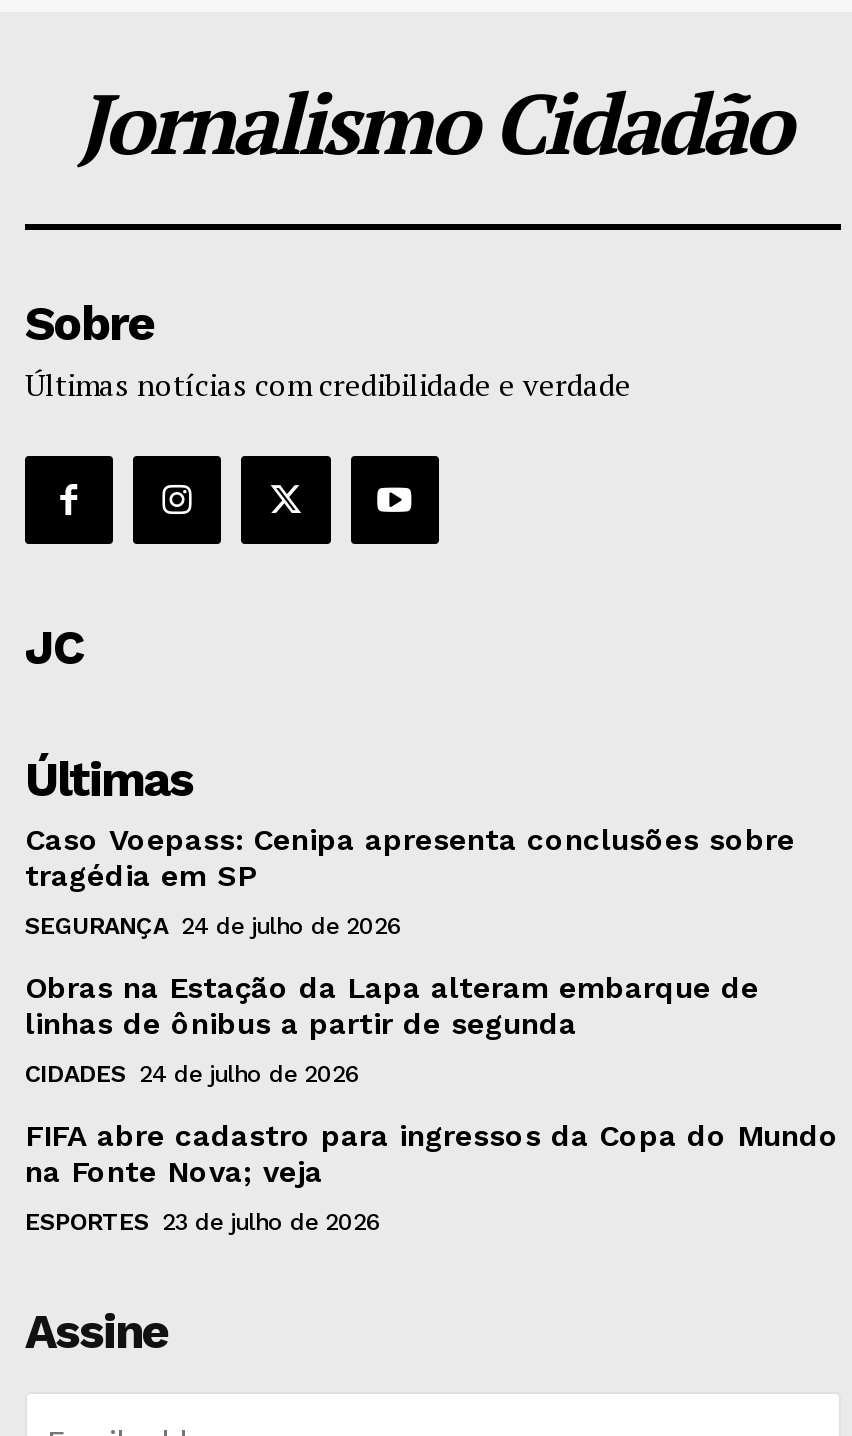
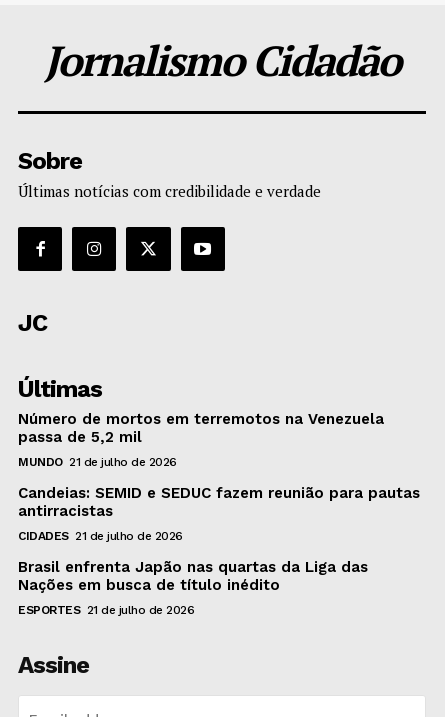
[25,822,795,894] Caso Voepass: Cenipa apresenta conclusões sobre | tragédia em SP -> [18,410,384,446] Número de mortos em terremotos na Venezuela | passa de 5,2 mil
[25,912,402,940] SEGURANÇA 24 de julho de 2026 -> [18,455,176,469] MUNDO 21 de julho de 2026
[25,970,759,1042] Obras na Estação da Lapa alteram embarque de | linhas de ônibus a partir de segunda -> [18,484,420,520] Candeias: SEMID e SEDUC fazem reunião para pautas | antirracistas
[25,1060,360,1088] CIDADES 24 de julho de 2026 -> [18,529,182,543] CIDADES 21 de julho de 2026
[25,1118,839,1190] FIFA abre cadastro para ingressos da Copa do Mundo | na Fonte Nova; veja -> [18,558,368,594] Brasil enfrenta Japão nas quartas da Liga das | Nações em busca de título inédito
[25,1208,381,1236] ESPORTES 23 de julho de 2026 -> [18,603,194,617] ESPORTES 21 de julho de 2026

